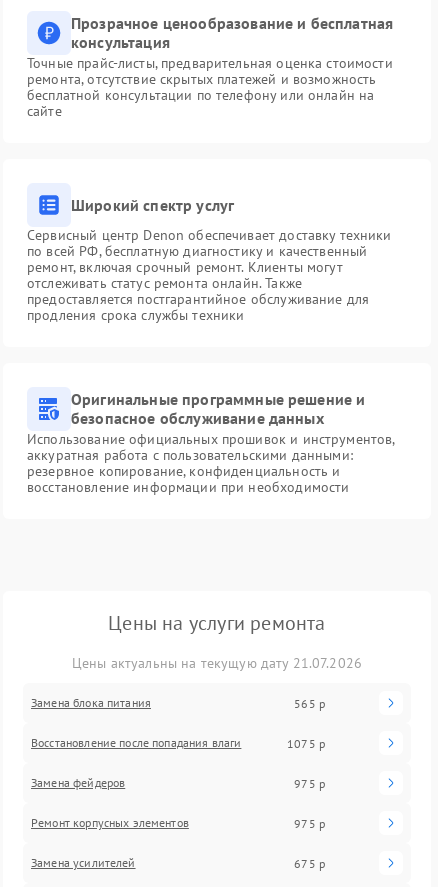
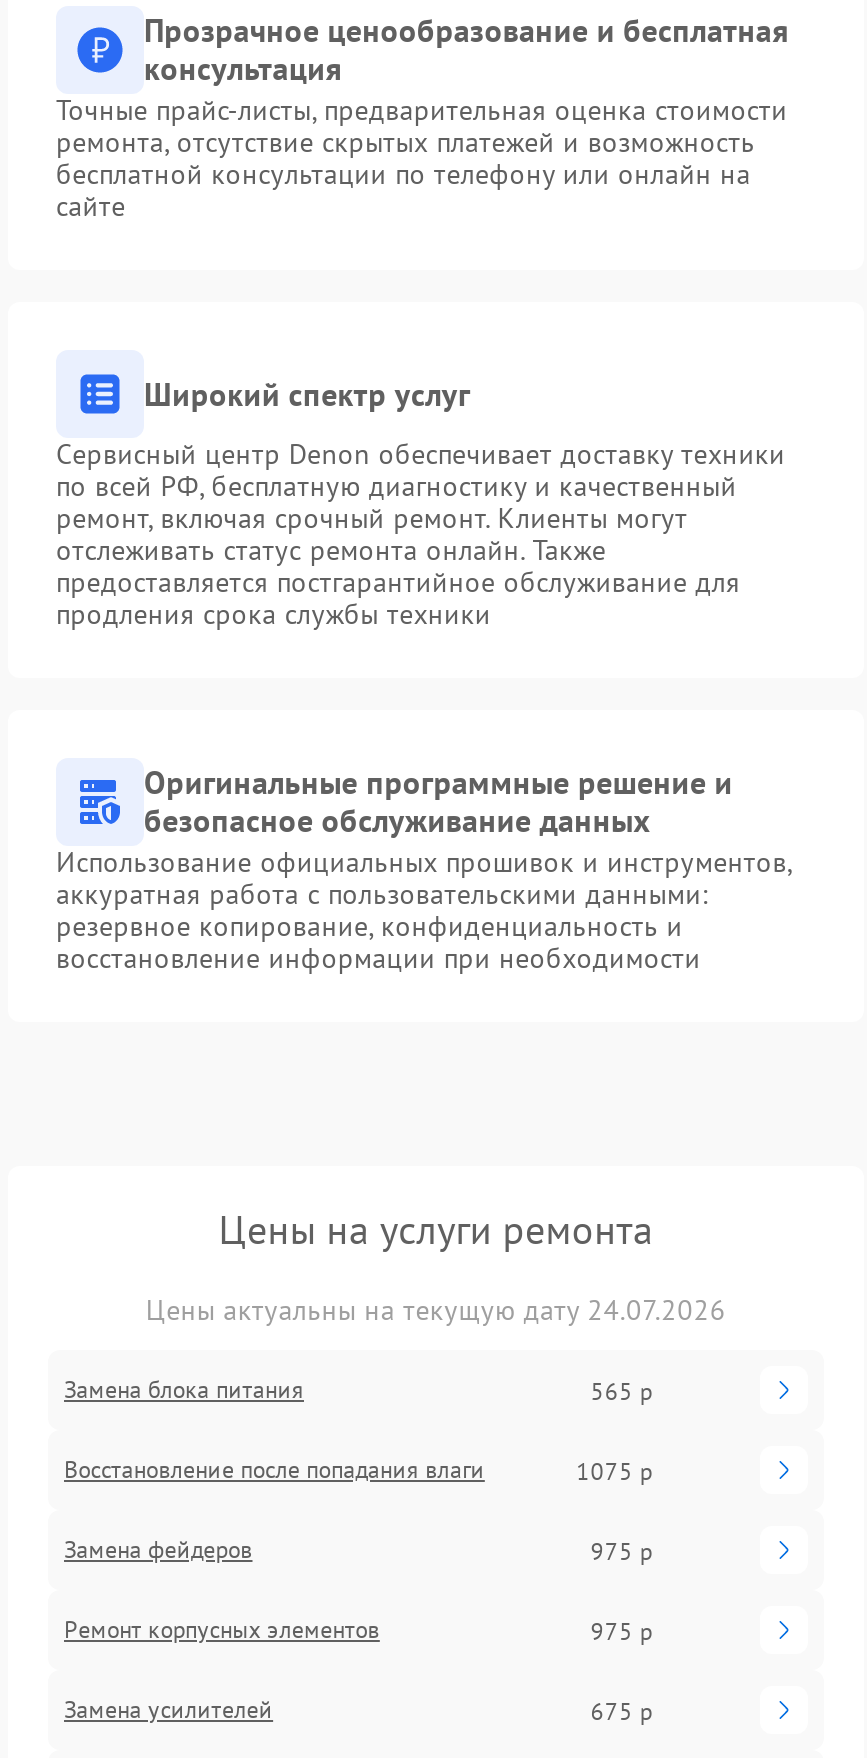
[72,654,362,672] Цены актуальны на текущую дату 21.07.2026 -> [146,1292,726,1328] Цены актуальны на текущую дату 24.07.2026

